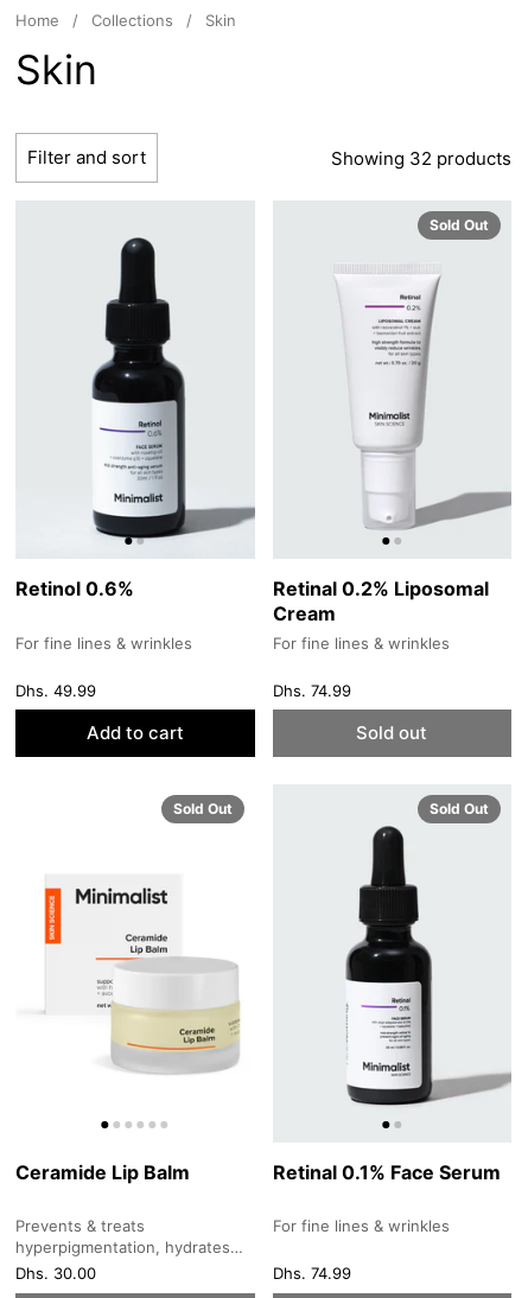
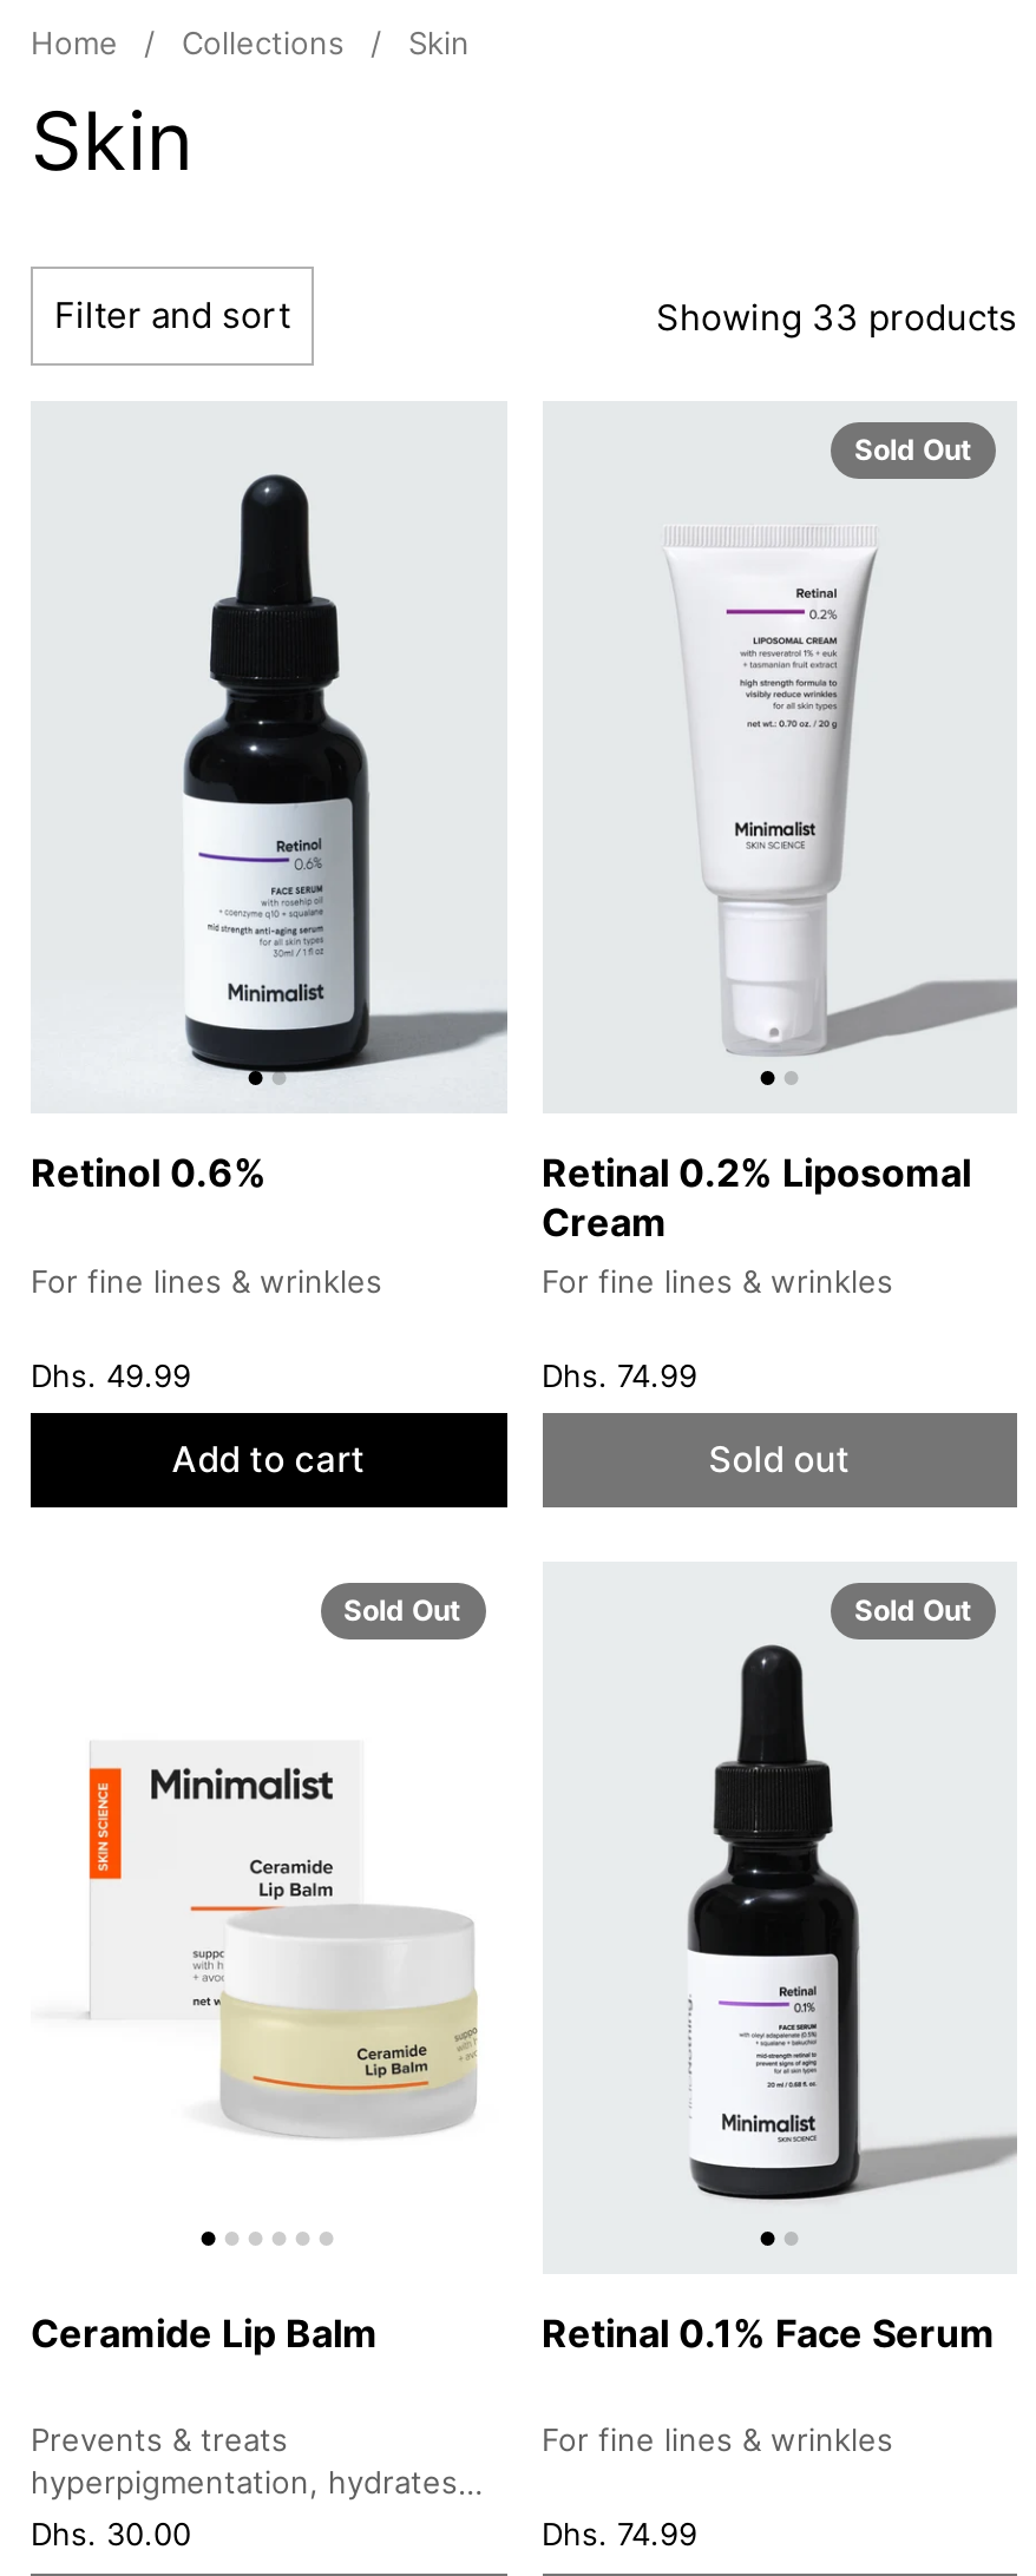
[331,147,511,169] Showing 32 products -> [656,294,1017,339] Showing 33 products

